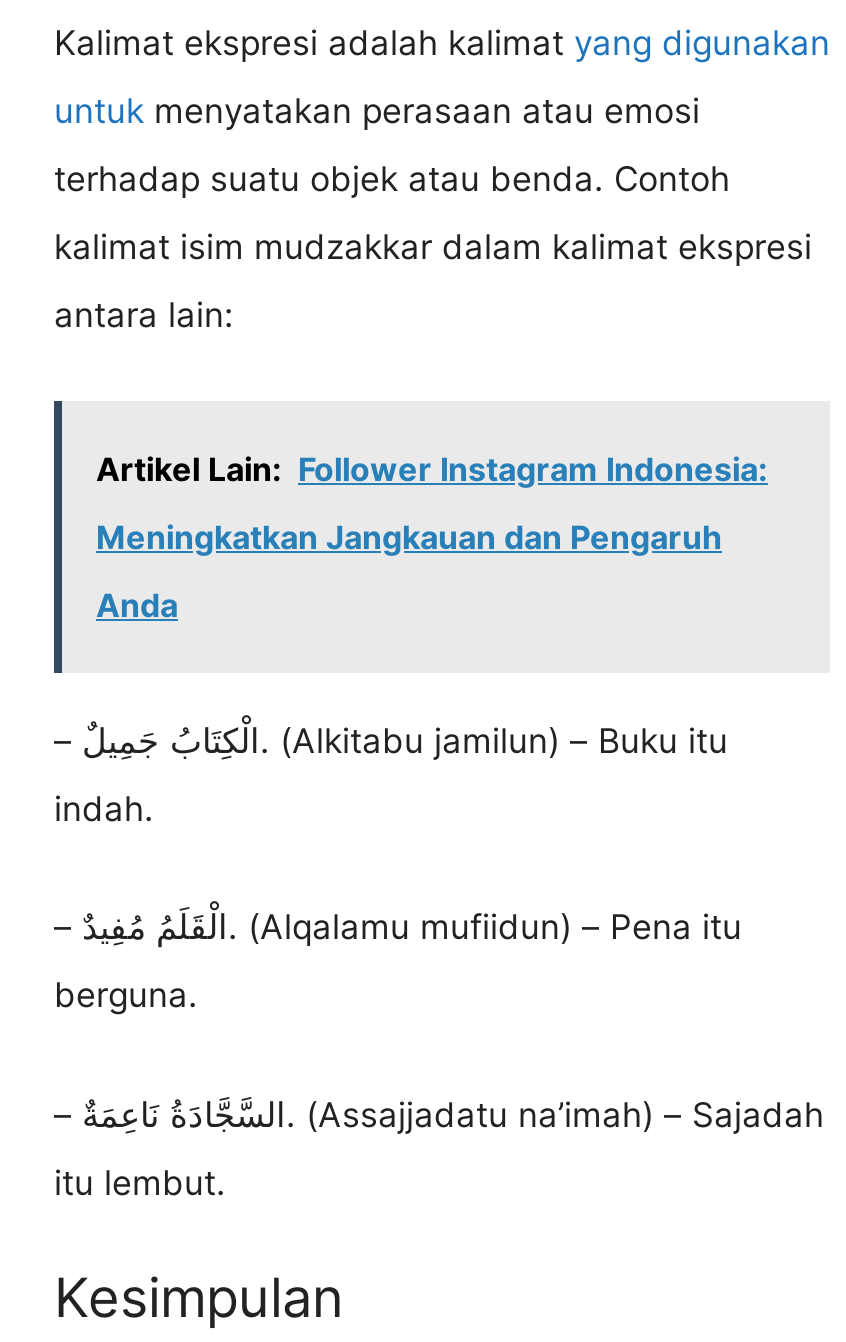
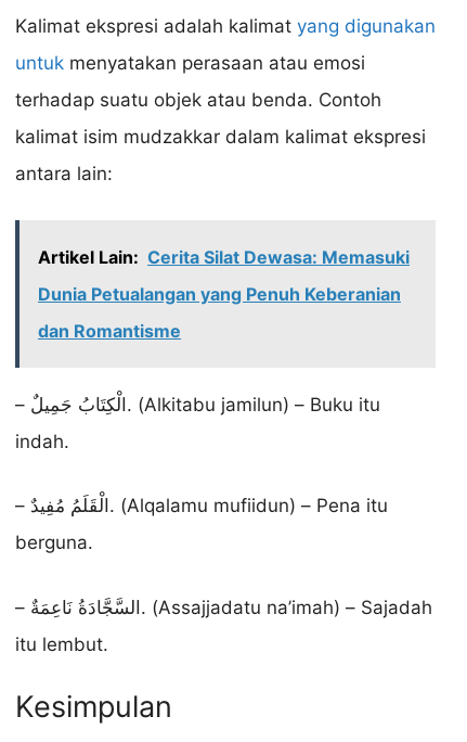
[96,448,768,488] Artikel Lain: Follower Instagram Indonesia: -> [38,246,410,268] Artikel Lain: Cerita Silat Dewasa: Memasuki
[96,516,722,556] Meningkatkan Jangkauan dan Pengaruh -> [38,283,401,304] Dunia Petualangan yang Penuh Keberanian
[96,584,178,624] Anda -> [38,320,181,341] dan Romantisme

